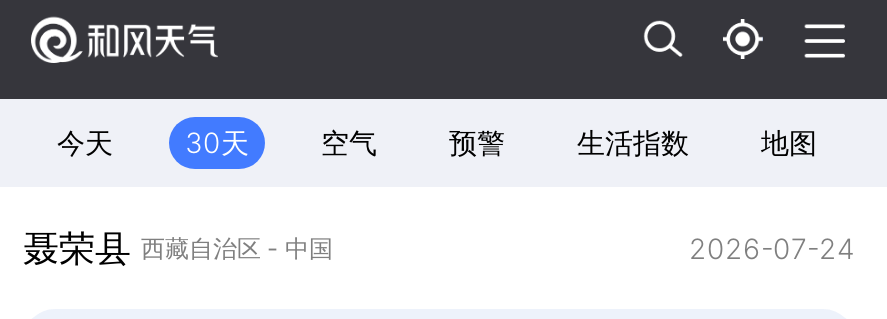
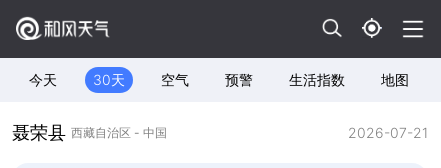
[689,230,855,264] 2026-07-24 -> [348,124,428,141] 2026-07-21

